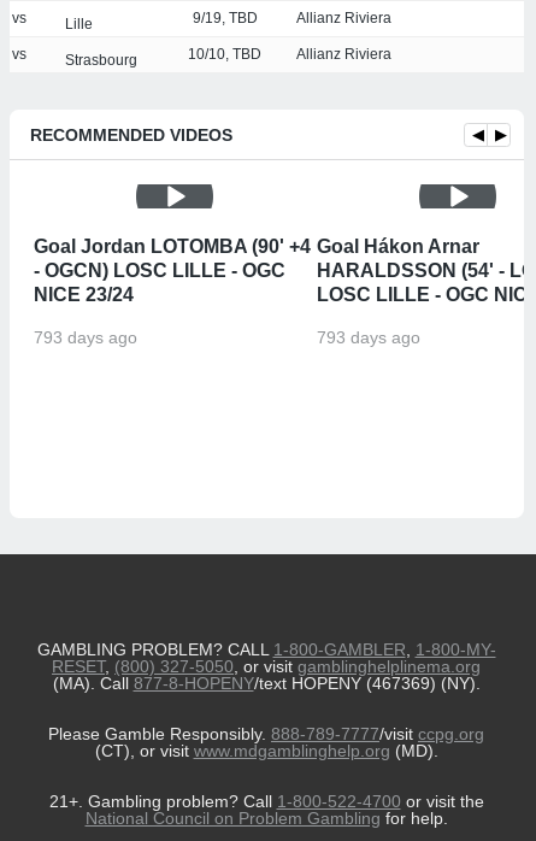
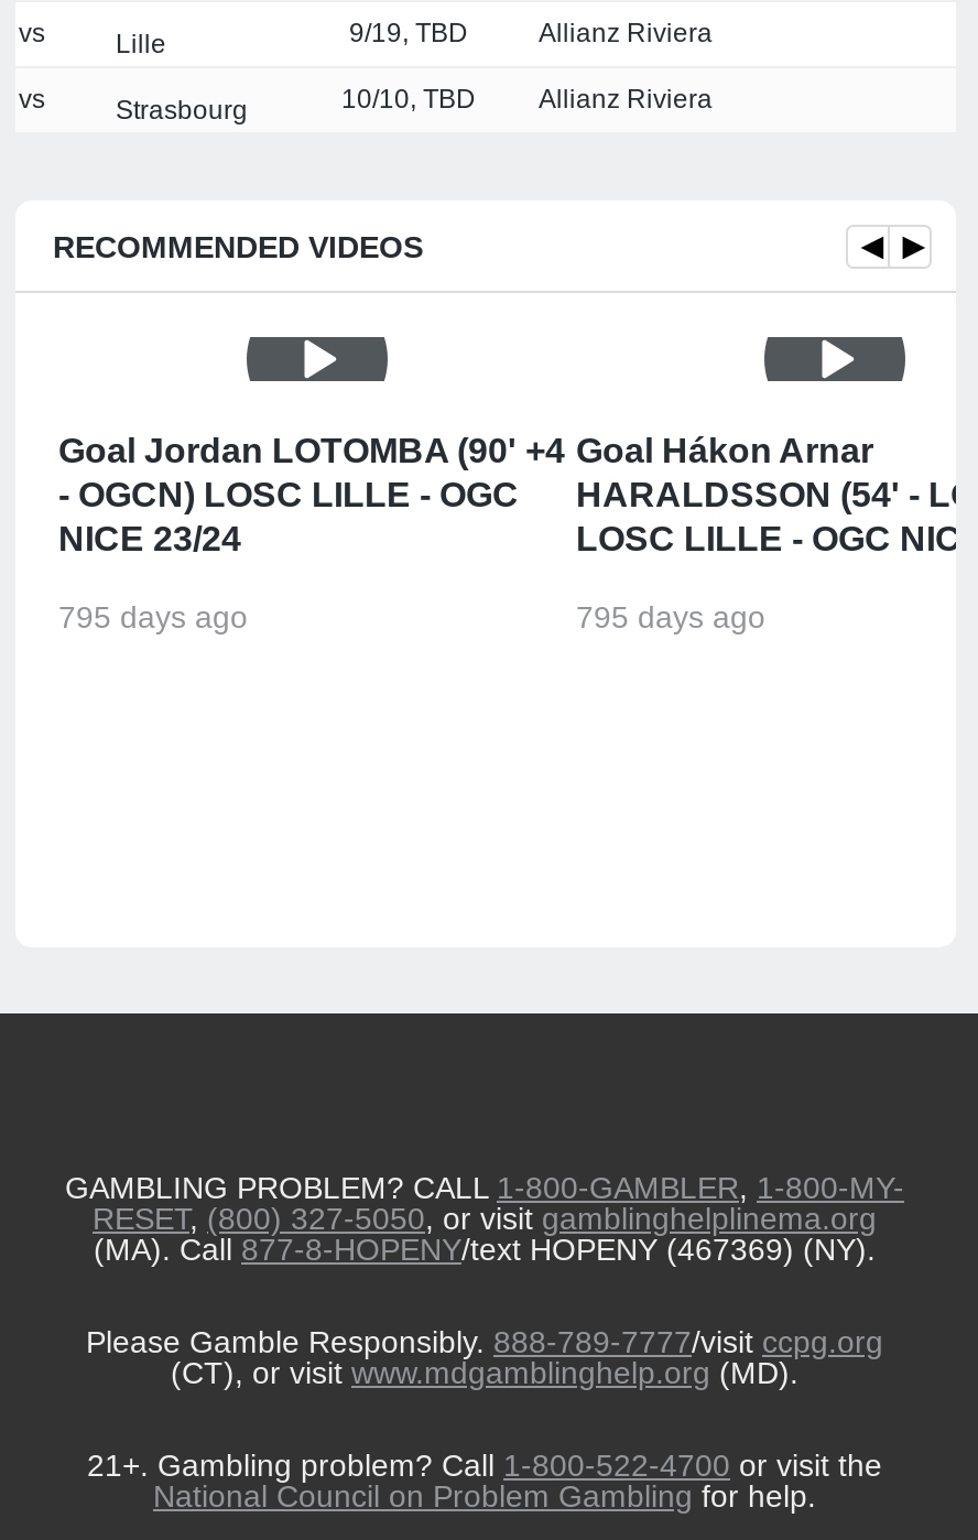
[33,327,137,347] 793 days ago -> [58,599,248,634] 795 days ago
[316,327,420,347] 793 days ago -> [576,599,765,634] 795 days ago

